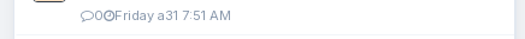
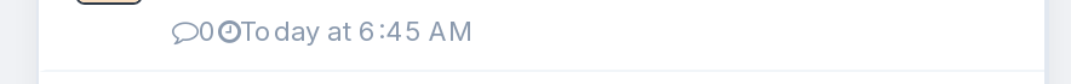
[94,7,231,24] 0 Friday a31 7:51 AM -> [199,14,472,48] 0 Today at 6:45 AM

